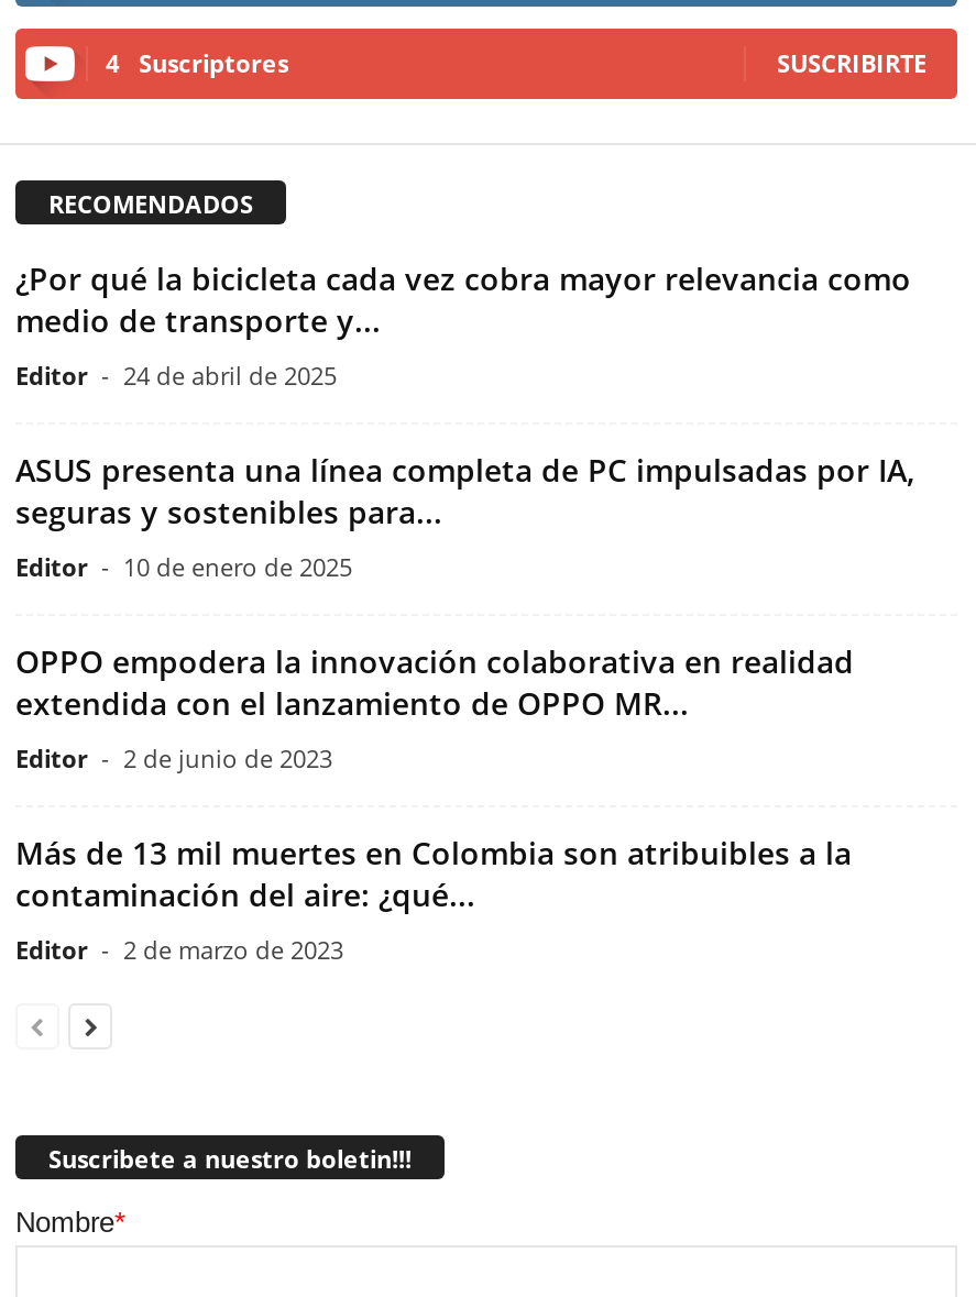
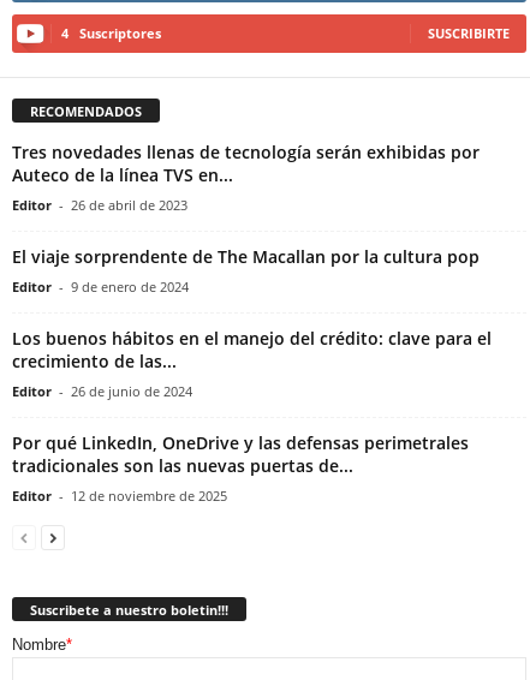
[15,258,911,392] ¿Por qué la bicicleta cada vez cobra mayor relevancia como | medio de transporte y... | Editor - 24 de abril de 2025 -> [12,141,480,214] Tres novedades llenas de tecnología serán exhibidas por | Auteco de la línea TVS en... | Editor - 26 de abril de 2023
[15,449,915,584] ASUS presenta una línea completa de PC impulsadas por IA, | seguras y sostenibles para... | Editor - 10 de enero de 2025 -> [12,245,480,296] El viaje sorprendente de The Macallan por la cultura pop | Editor - 9 de enero de 2024
[15,641,854,775] OPPO empodera la innovación colaborativa en realidad | extendida con el lanzamiento de OPPO MR... | Editor - 2 de junio de 2023 -> [12,327,492,400] Los buenos hábitos en el manejo del crédito: clave para el | crecimiento de las... | Editor - 26 de junio de 2024
[15,832,852,967] Más de 13 mil muertes en Colombia son atribuibles a la | contaminación del aire: ¿qué... | Editor - 2 de marzo de 2023 -> [12,432,469,505] Por qué LinkedIn, OneDrive y las defensas perimetrales | tradicionales son las nuevas puertas de... | Editor - 12 de noviembre de 2025

